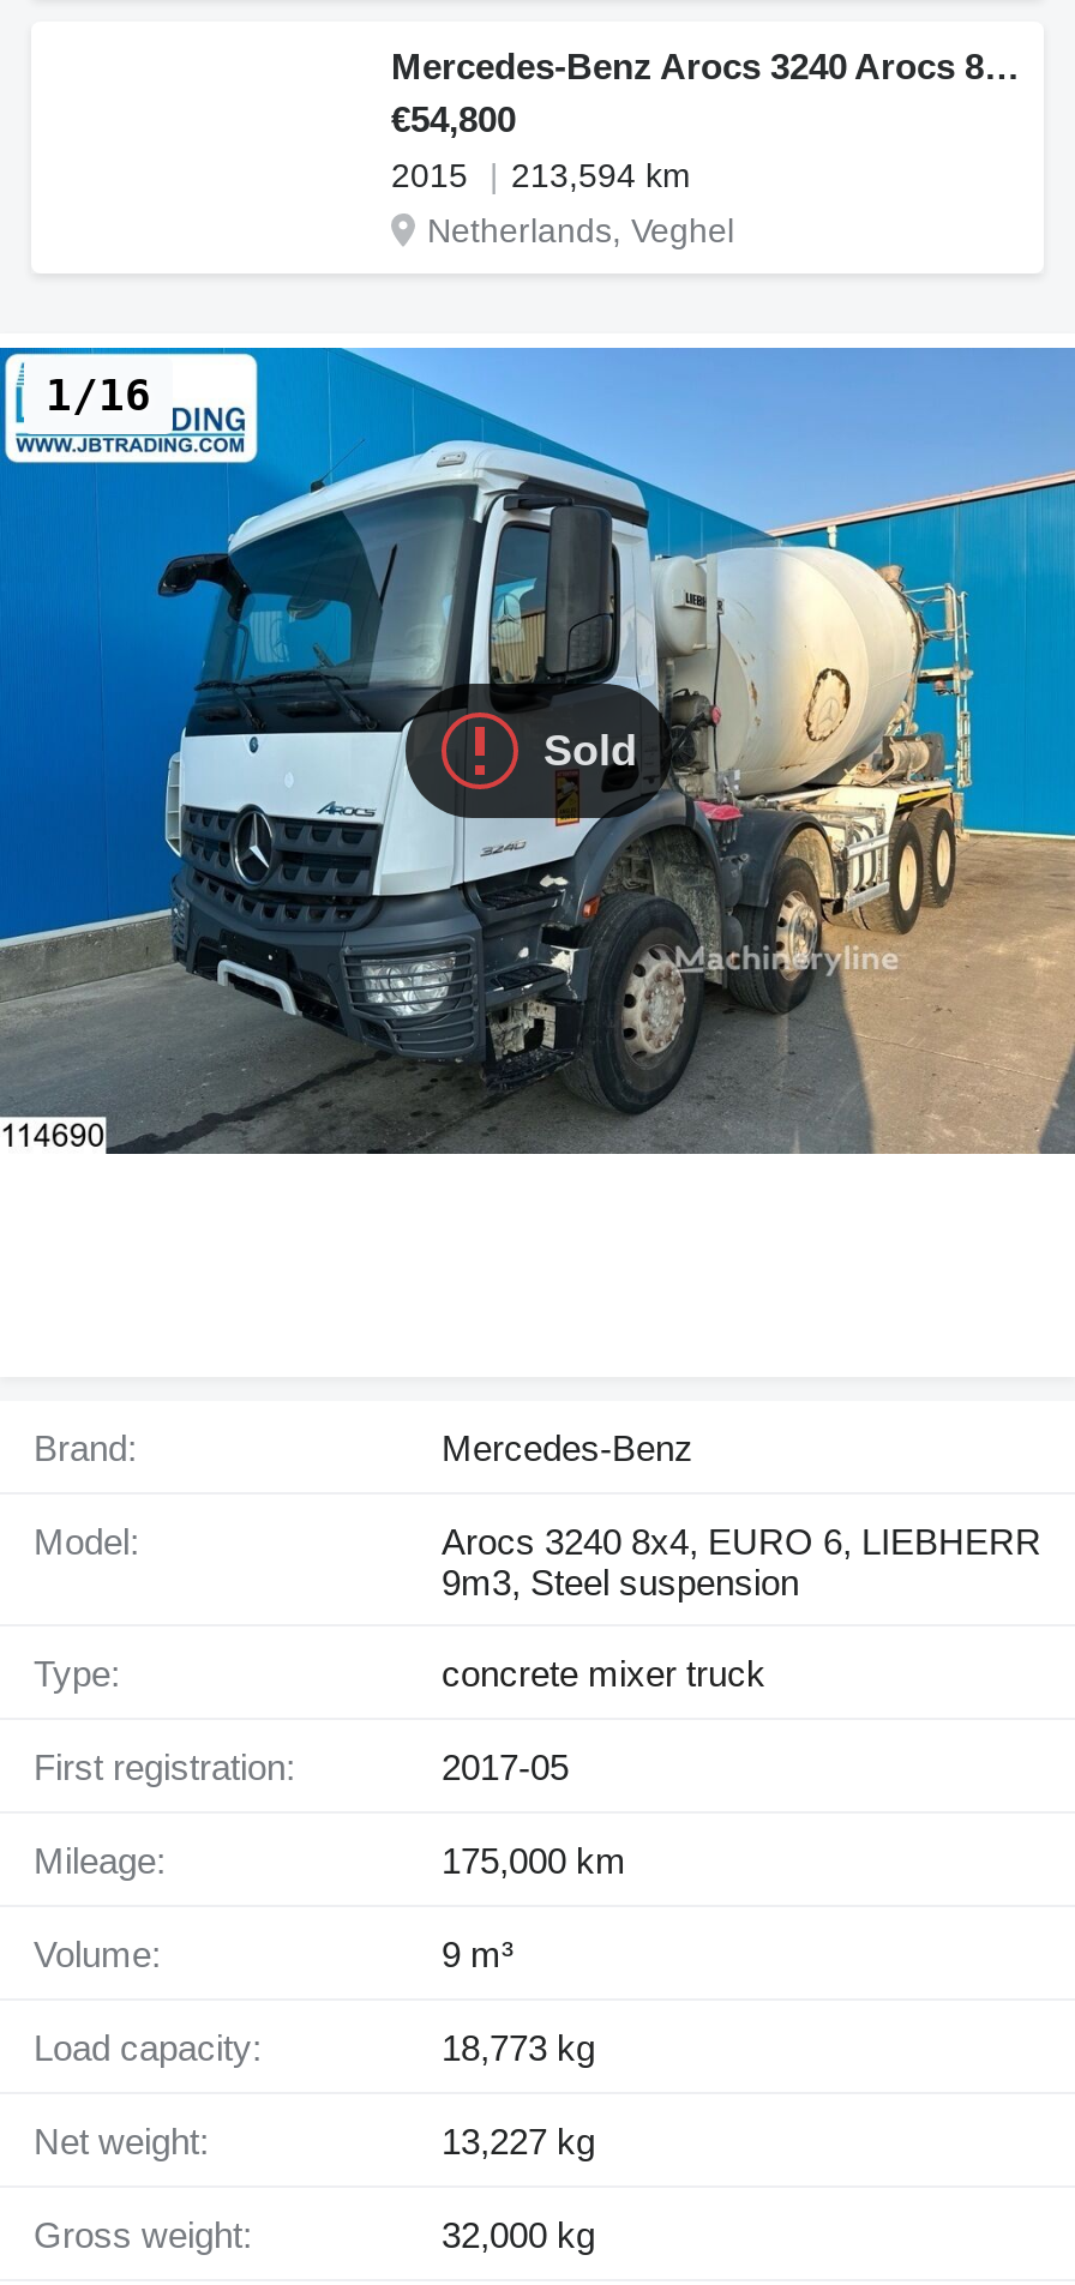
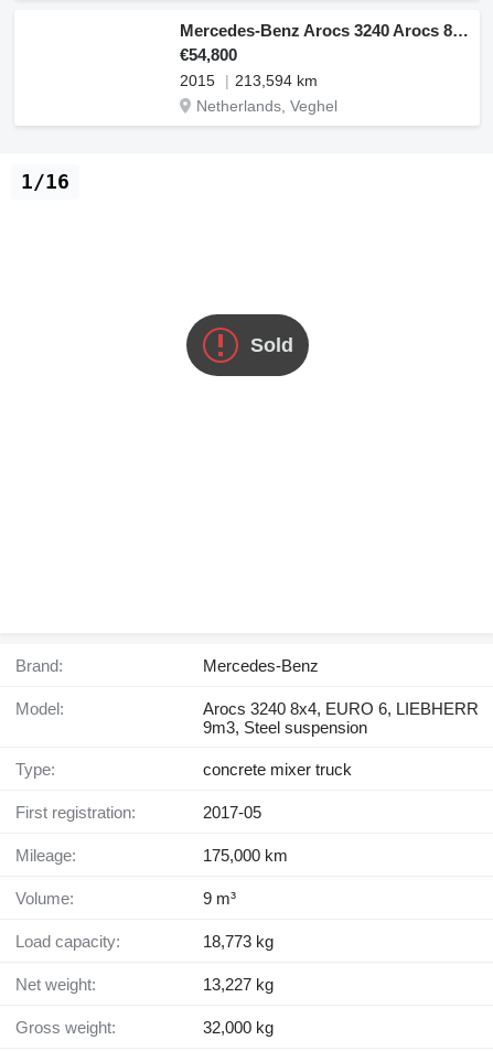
[7,345,1068,1156] [image] -> none

